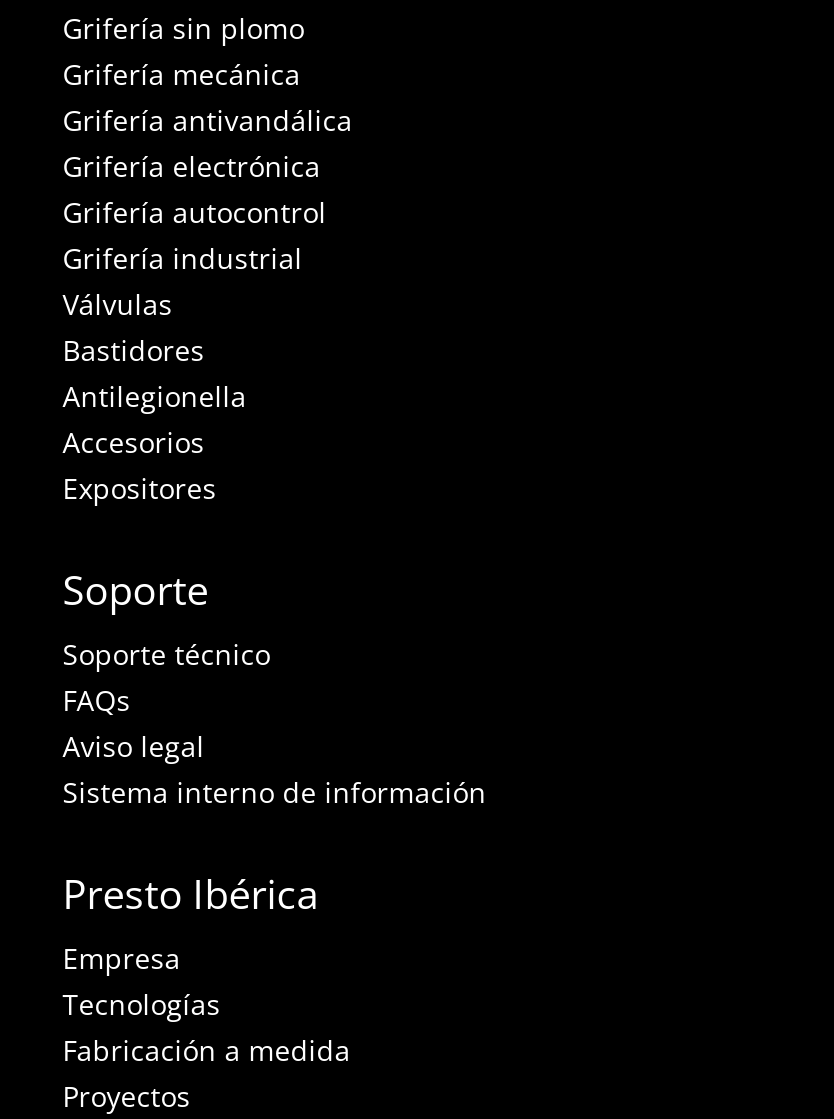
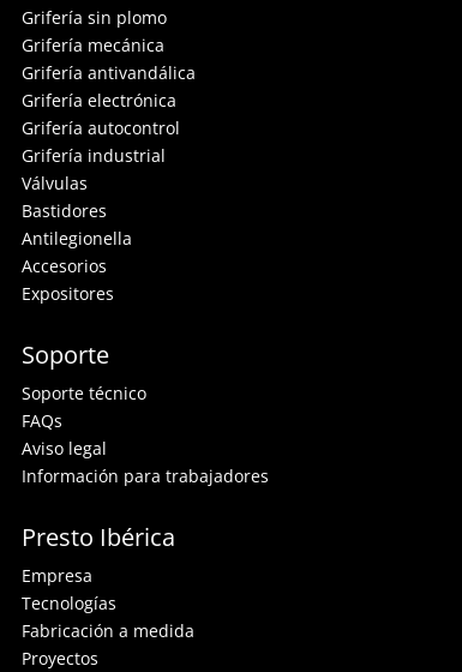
[63,772,487,810] Sistema interno de información -> [21,464,269,487] Información para trabajadores

